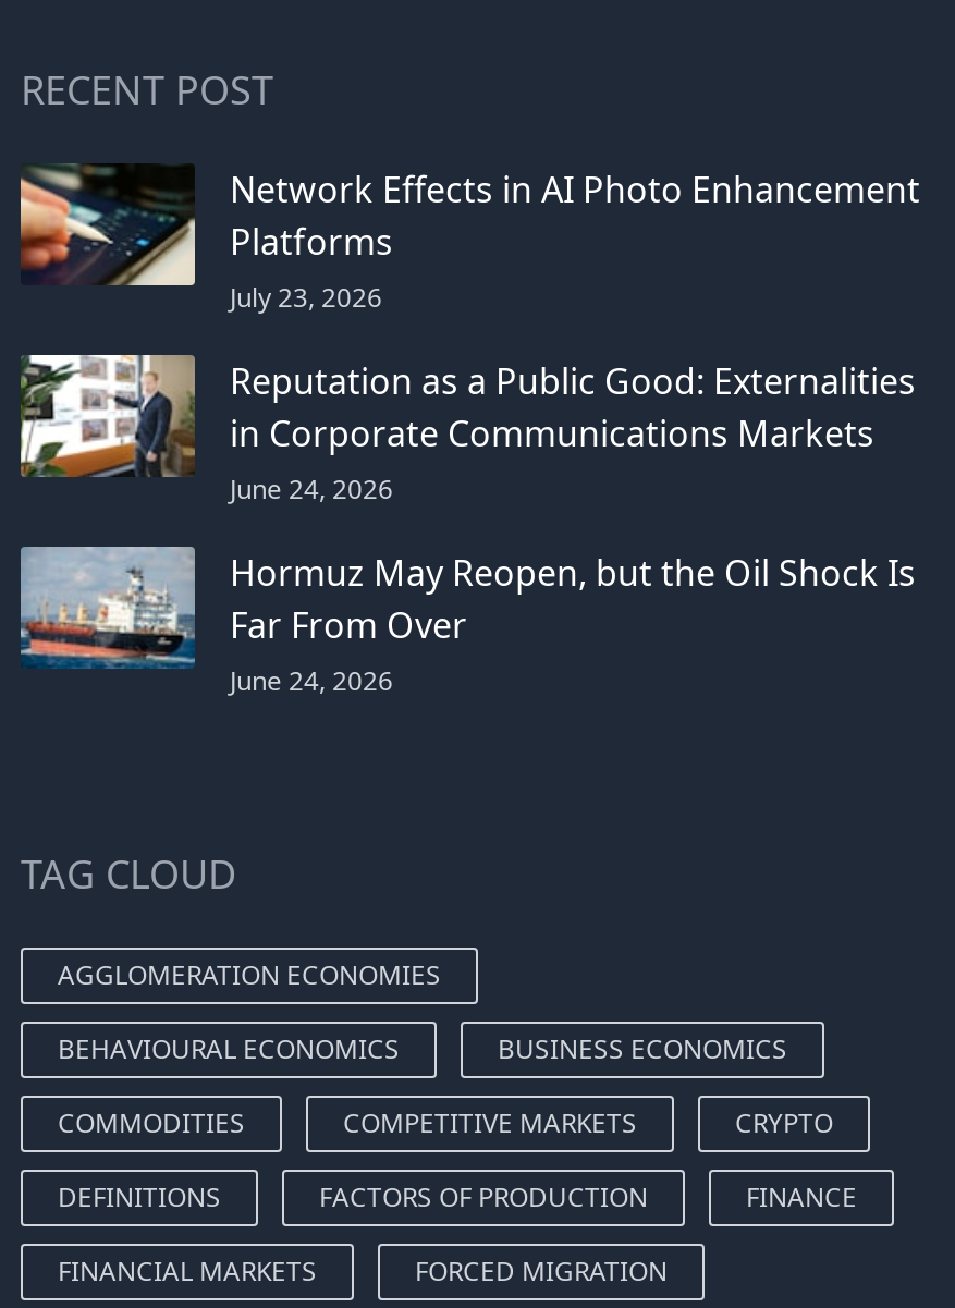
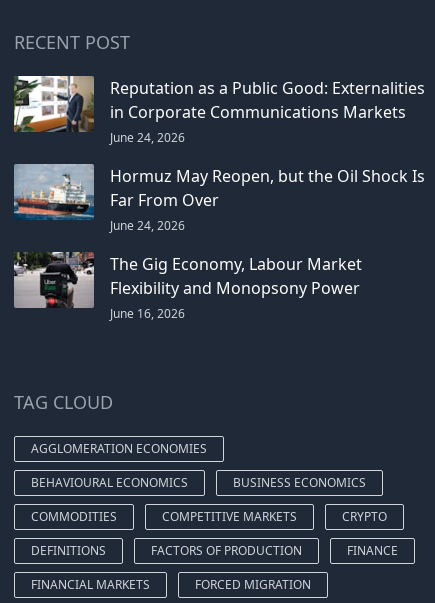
[19,163,920,316] [image] | Network Effects in AI Photo Enhancement | Platforms | July 23, 2026 -> none
moved [16,351,916,700] -> [12,74,425,234]: [image] | Reputation as a Public Good: Externalities | in Corporate Communications Markets | June 24, 2026 | Hormuz May Reopen, but the Oil Shock Is | Far From Over | June 24, 2026
none -> [13,251,362,322] [image] | The Gig Economy, Labour Market | Flexibility and Monopsony Power | June 16, 2026

